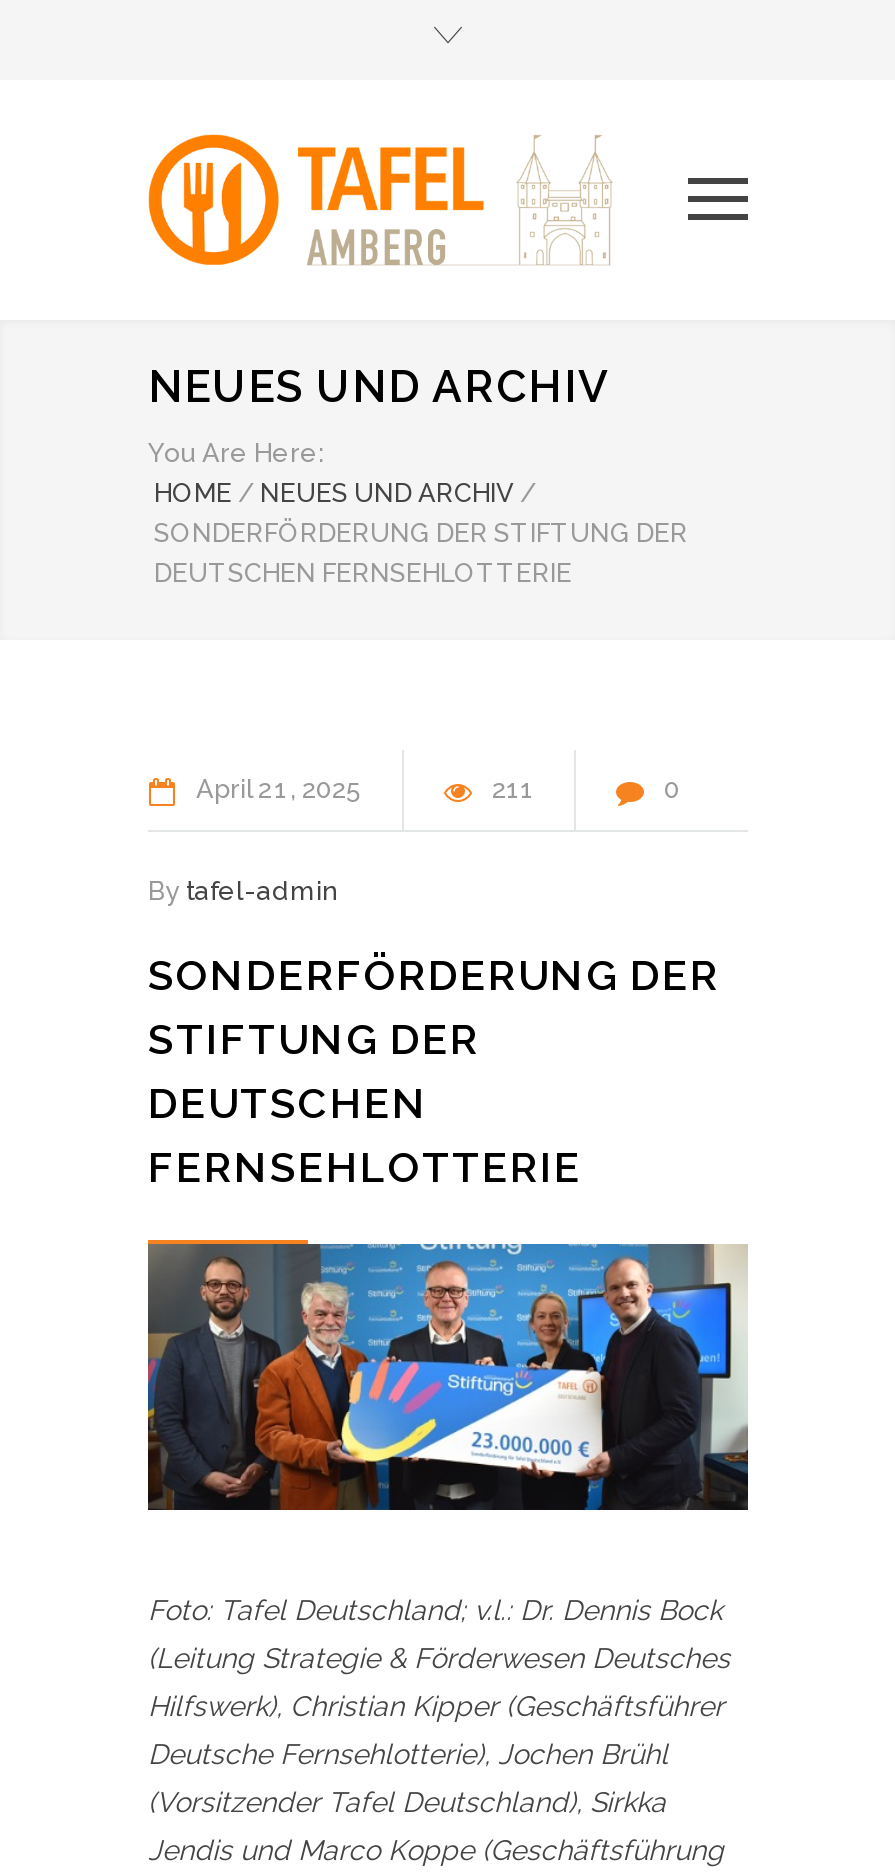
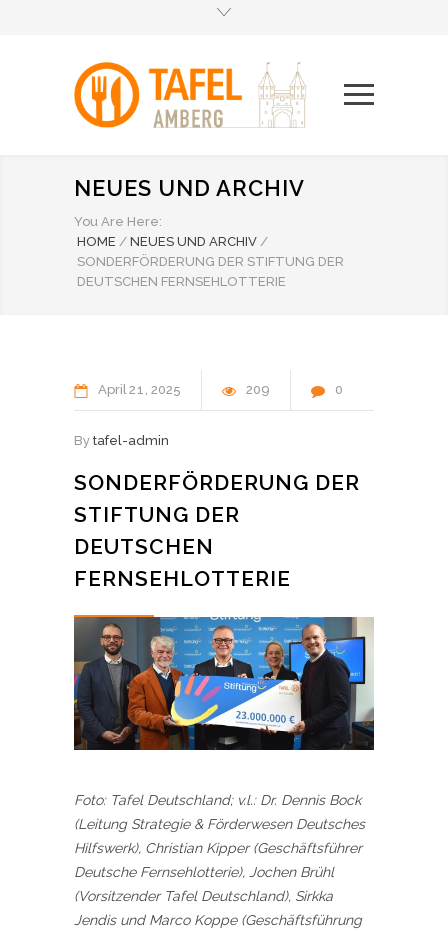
[492,775,534,805] 211 -> [246,382,270,397] 209

